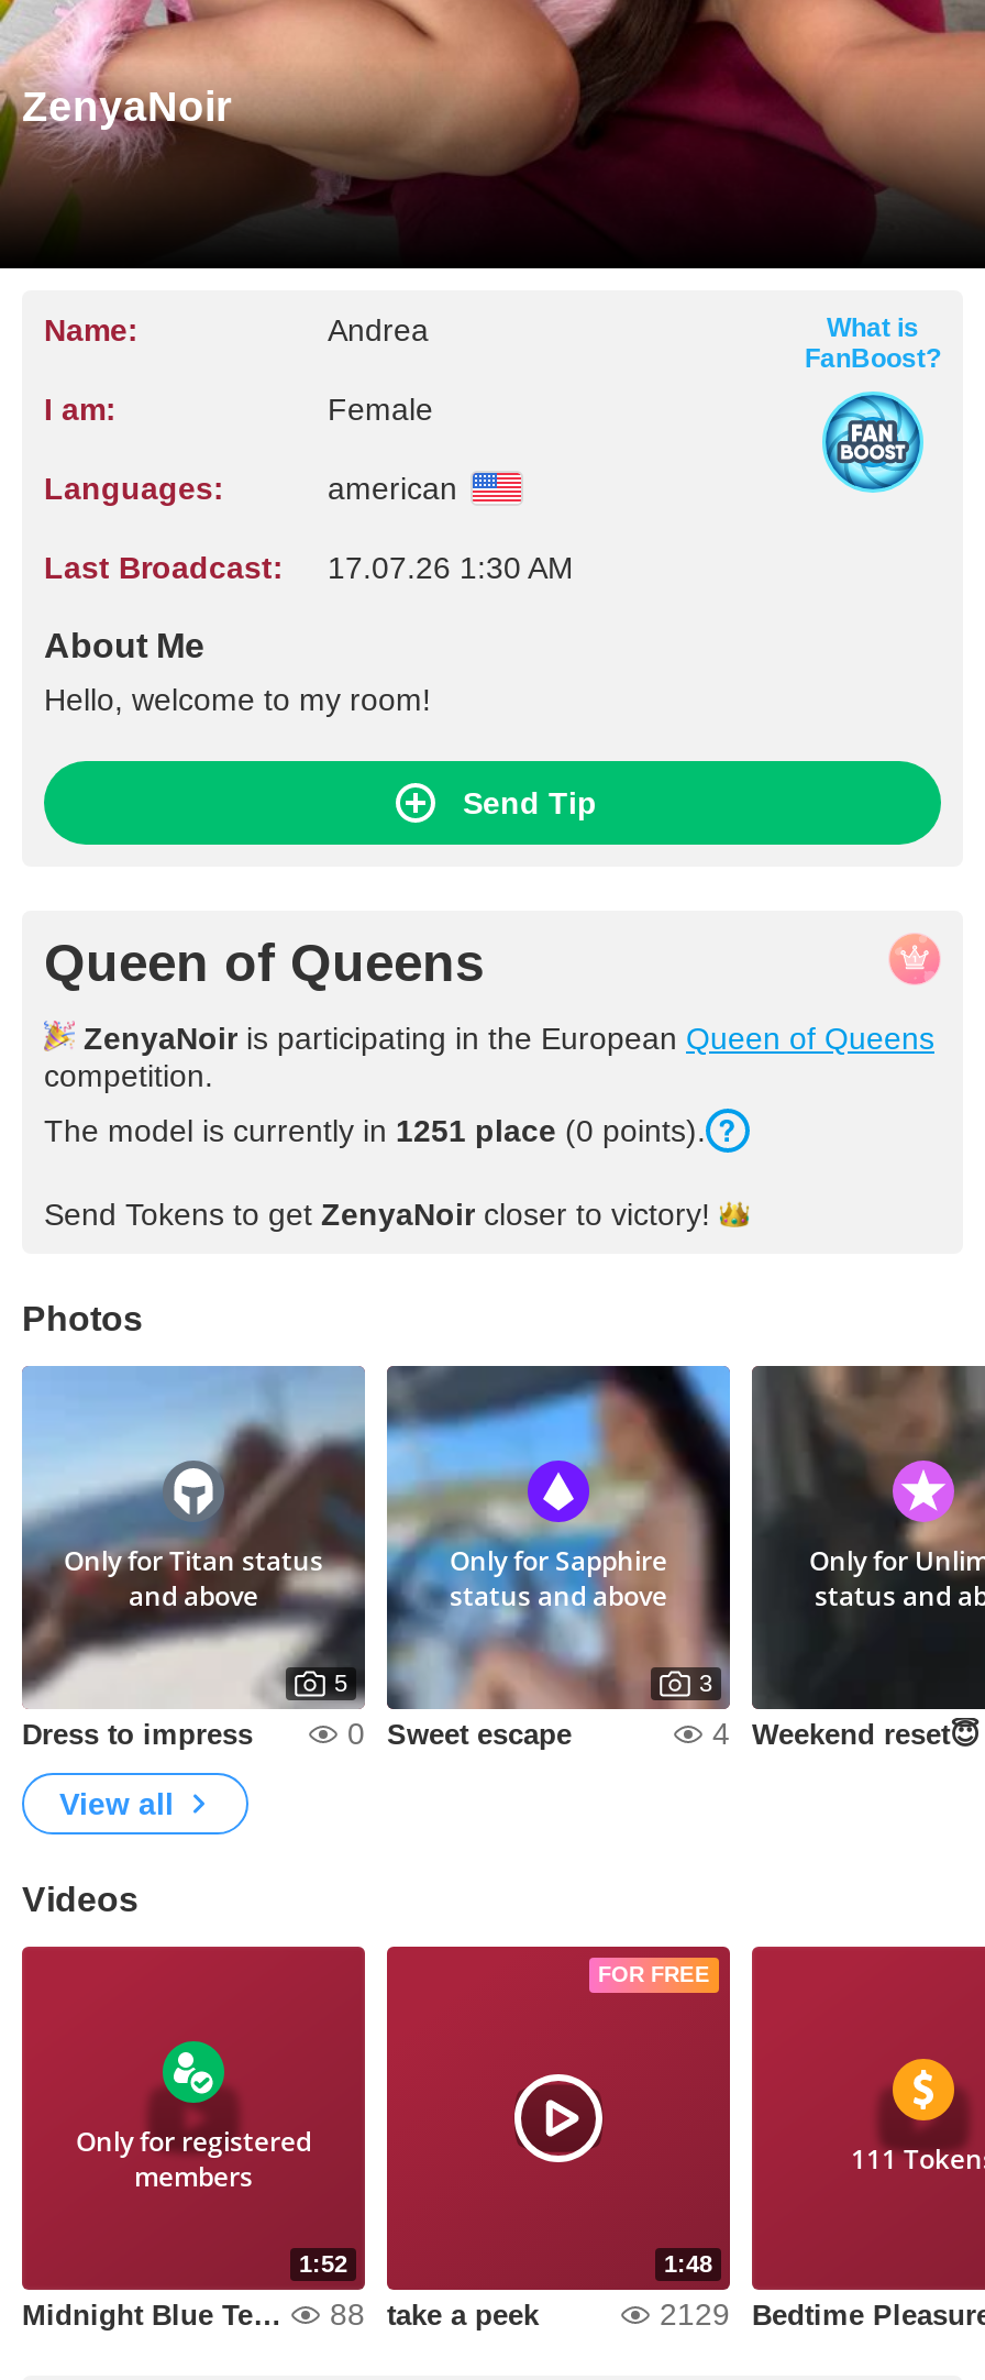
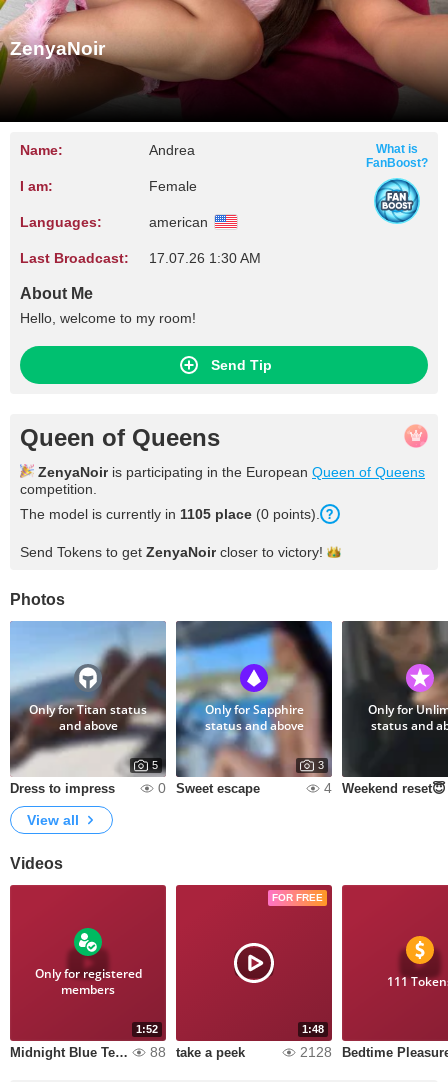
[44,1113,706,1148] The model is currently in 1251 place (0 points). -> [20,506,320,522] The model is currently in 1105 place (0 points).
[660,2296,730,2332] 2129 -> [300,1044,332,1060] 2128

